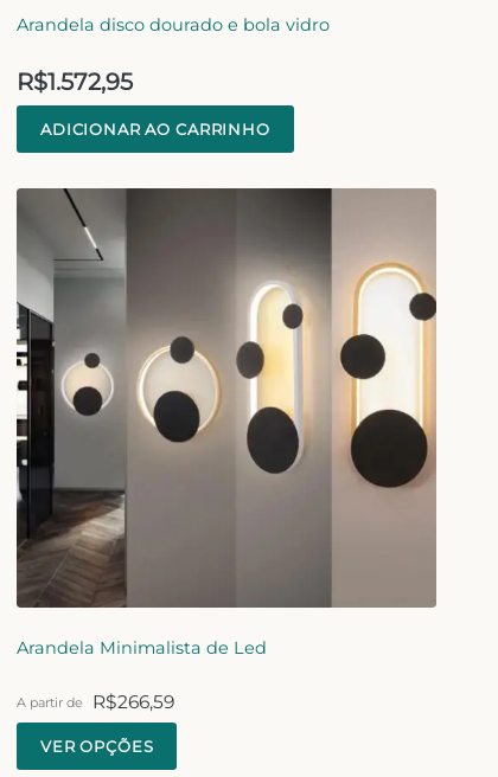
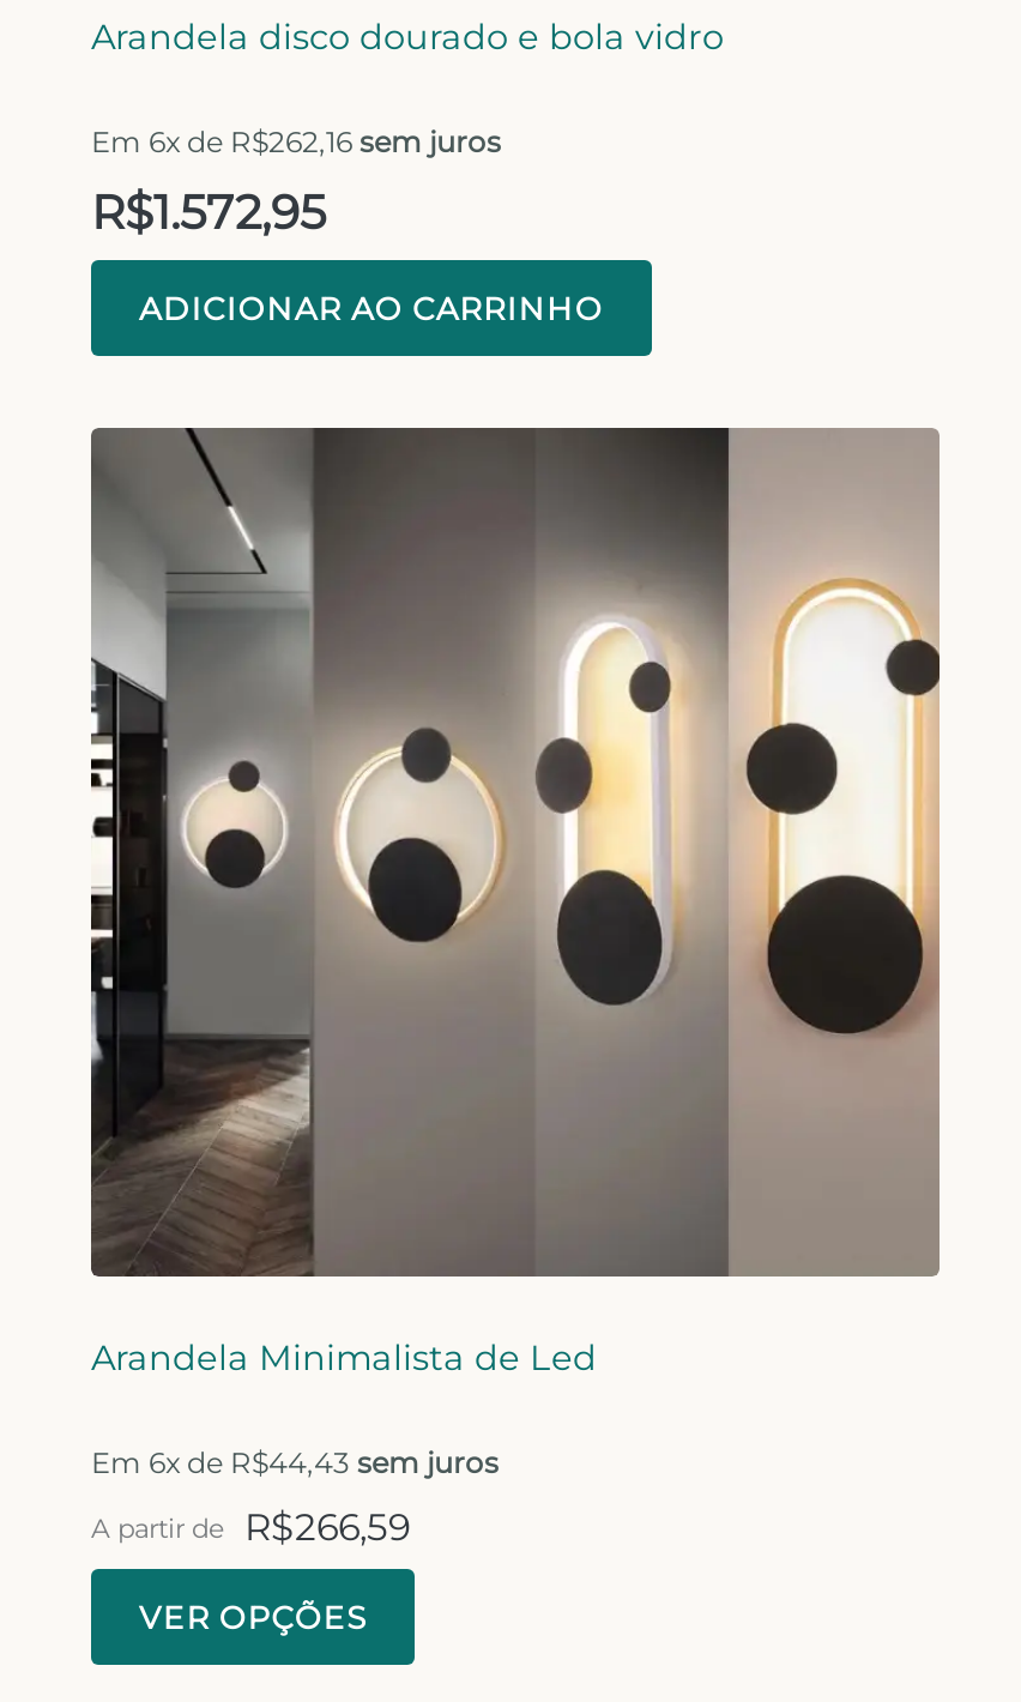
none -> [91,124,501,160] Em 6x de R$262,16 sem juros
none -> [91,1446,499,1482] Em 6x de R$44,43 sem juros

